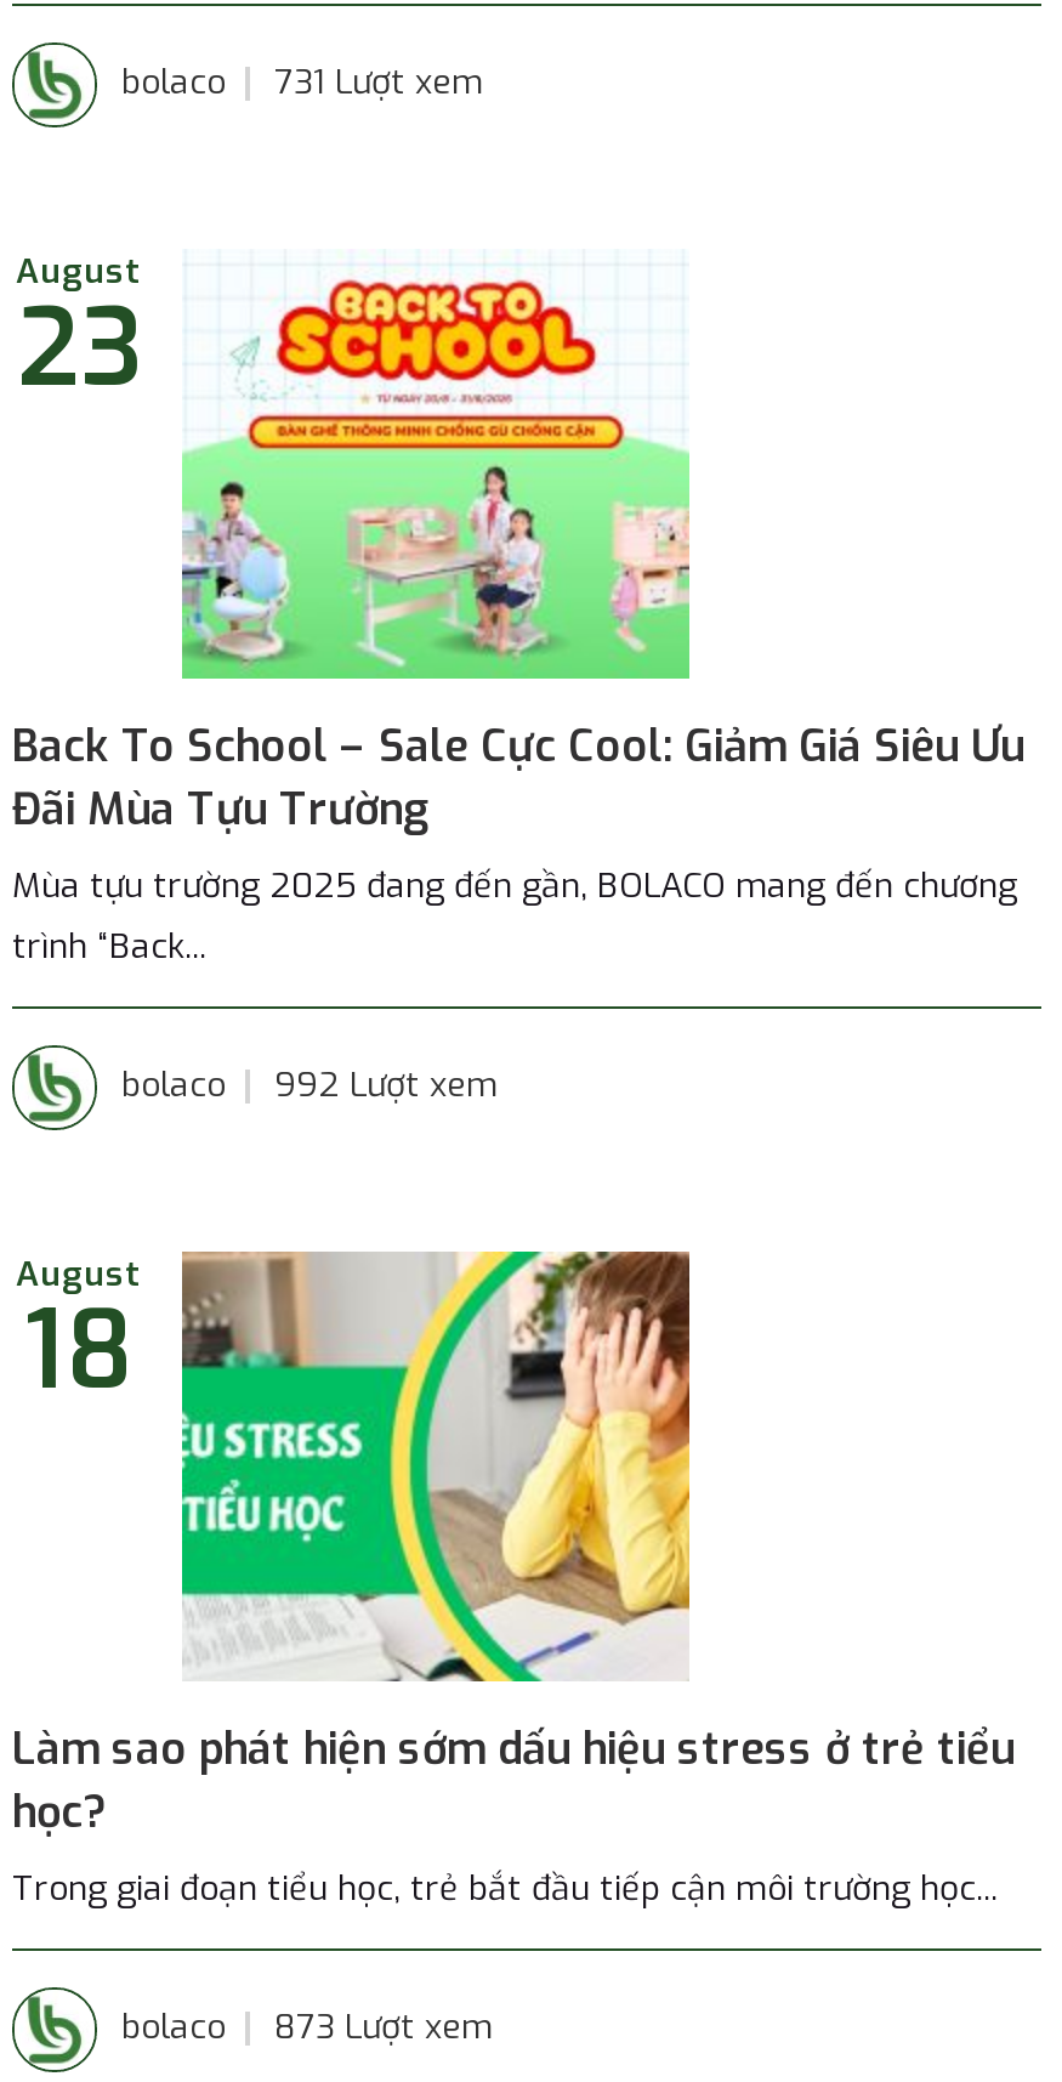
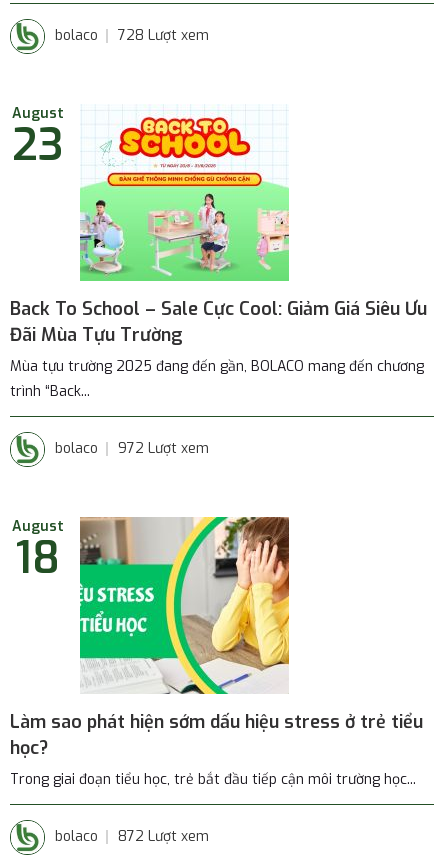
[121,60,483,107] bolaco 731 Lượt xem -> [55,26,209,45] bolaco 728 Lượt xem
[121,1063,498,1109] bolaco 992 Lượt xem -> [55,439,209,458] bolaco 972 Lượt xem
[121,2005,493,2051] bolaco 873 Lượt xem -> [55,827,209,846] bolaco 872 Lượt xem

